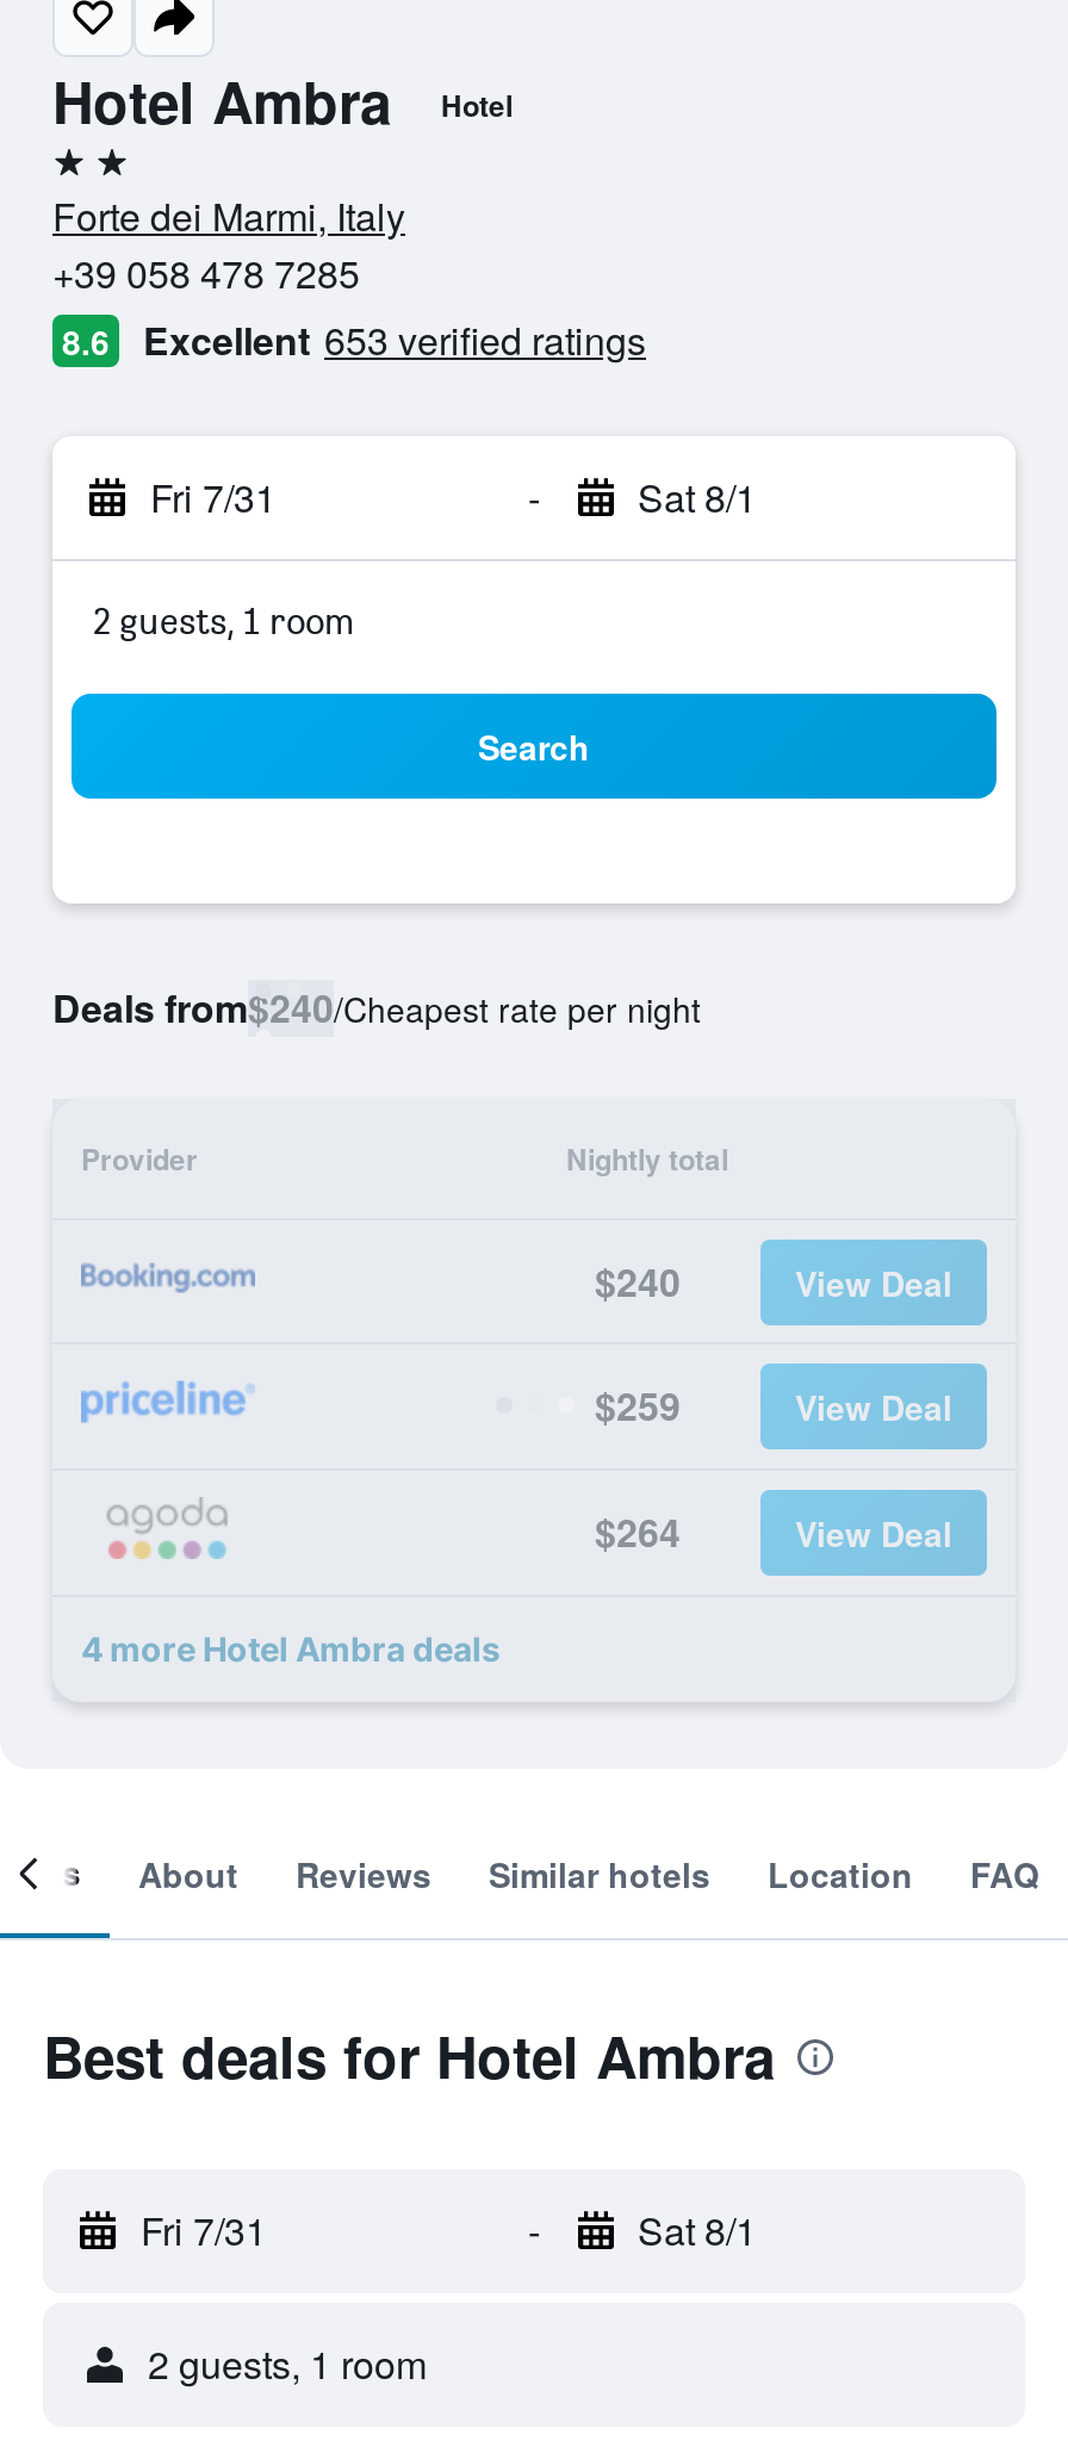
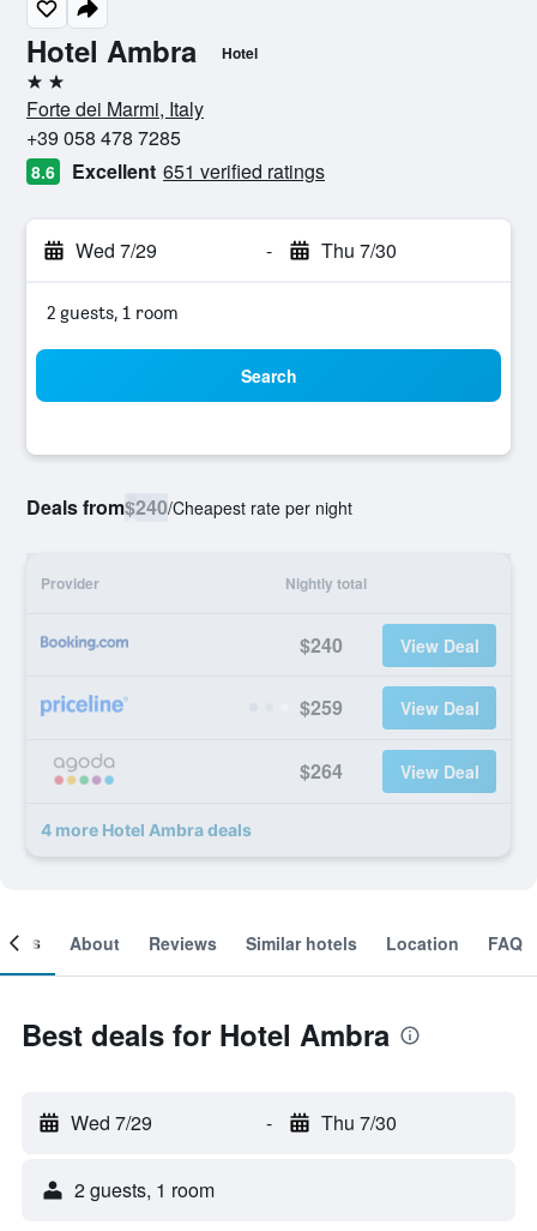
[143,312,646,367] Excellent 653 verified ratings -> [72,157,325,185] Excellent 651 verified ratings
[150,470,277,524] Fri 7/31 -> [76,236,157,264] Wed 7/29
[638,470,757,524] Sat 8/1 -> [321,236,396,264] Thu 7/30
[141,2203,267,2257] Fri 7/31 -> [71,1109,152,1136] Wed 7/29
[638,2203,757,2257] Sat 8/1 -> [321,1109,396,1136] Thu 7/30

